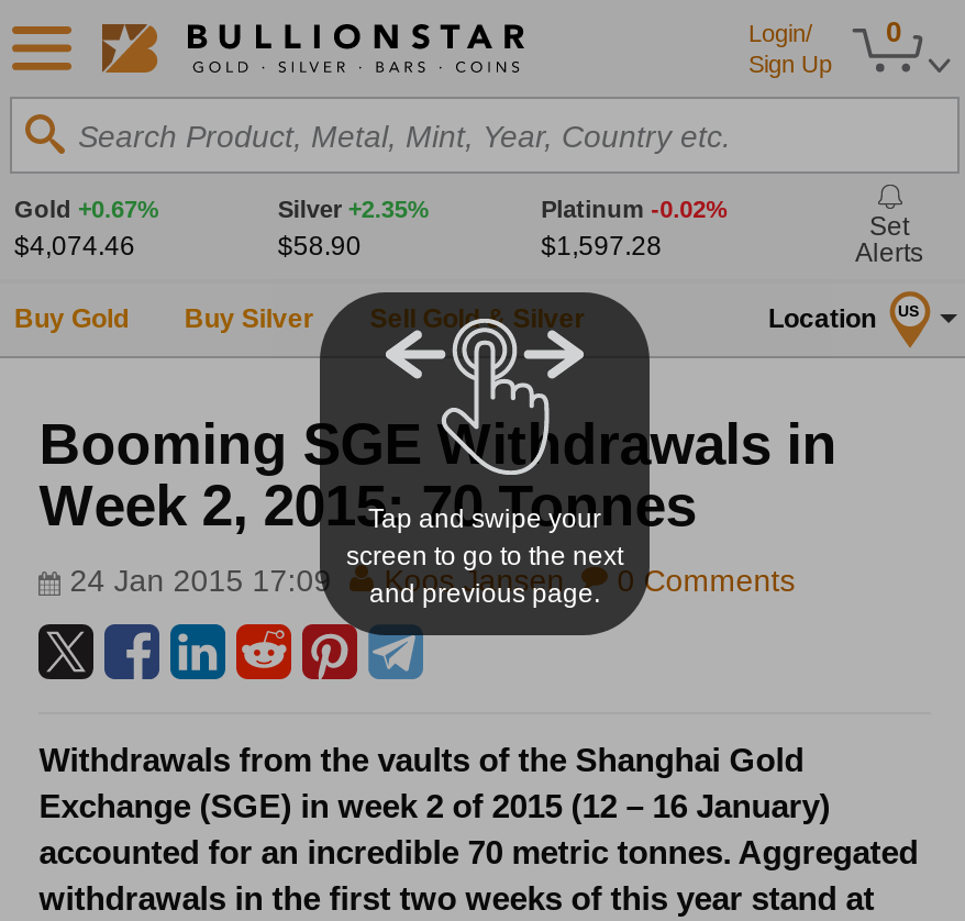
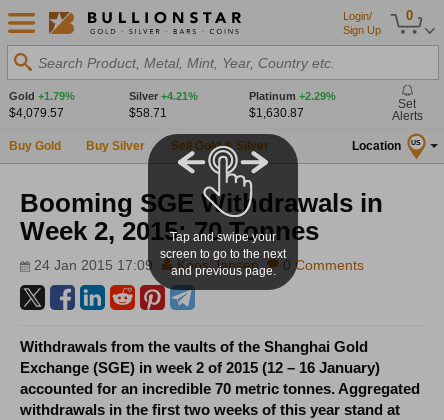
[14,196,159,222] Gold +0.67% -> [9,90,75,102] Gold +1.79%
[278,196,429,222] Silver +2.35% -> [129,90,198,102] Silver +4.21%
[541,196,728,222] Platinum -0.02% -> [249,90,336,102] Platinum +2.29%
[14,231,135,262] $4,074.46 -> [9,106,64,120] $4,079.57
[278,231,361,262] $58.90 -> [129,106,167,120] $58.71
[541,231,662,262] $1,597.28 -> [249,106,304,120] $1,630.87

